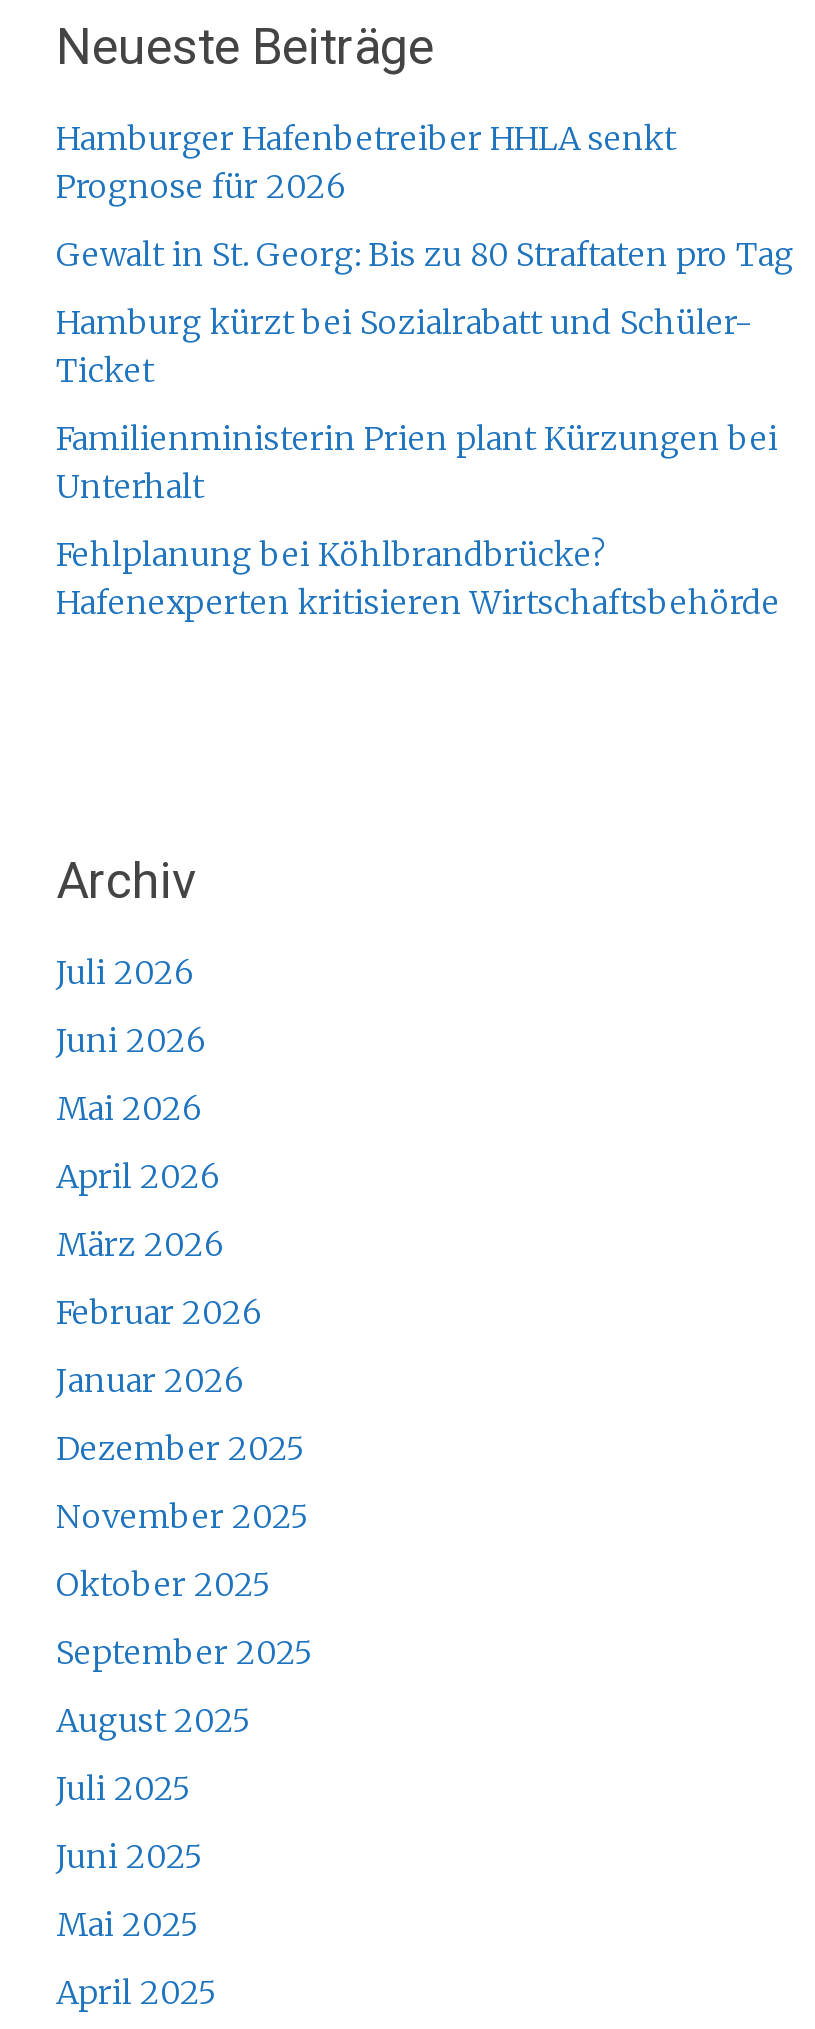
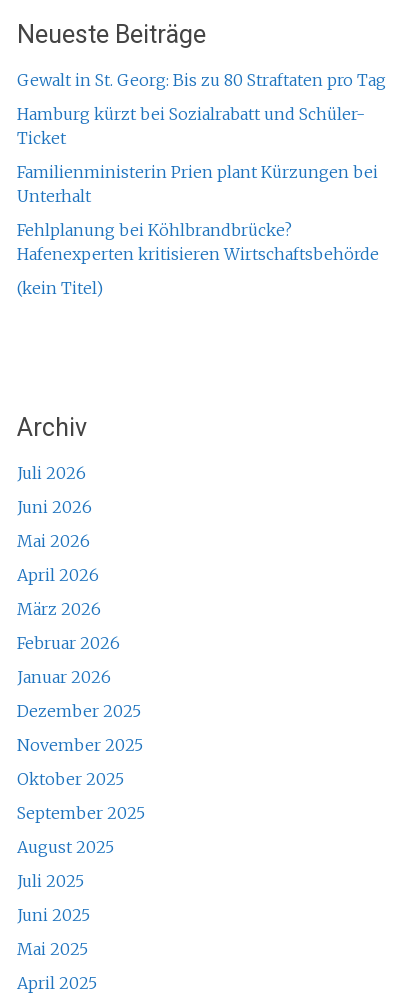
[56,118,676,206] Hamburger Hafenbetreiber HHLA senkt | Prognose für 2026 -> none
moved [56,234,794,622] -> [17,70,386,264]: Gewalt in St. Georg: Bis zu 80 Straftaten pro Tag | Hamburg kürzt bei Sozialrabatt und Schüler- | Ticket | Familienministerin Prien plant Kürzungen bei | Unterhalt | Fehlplanung bei Köhlbrandbrücke? | Hafenexperten kritisieren Wirtschaftsbehörde
none -> [17,278,103,298] (kein Titel)

